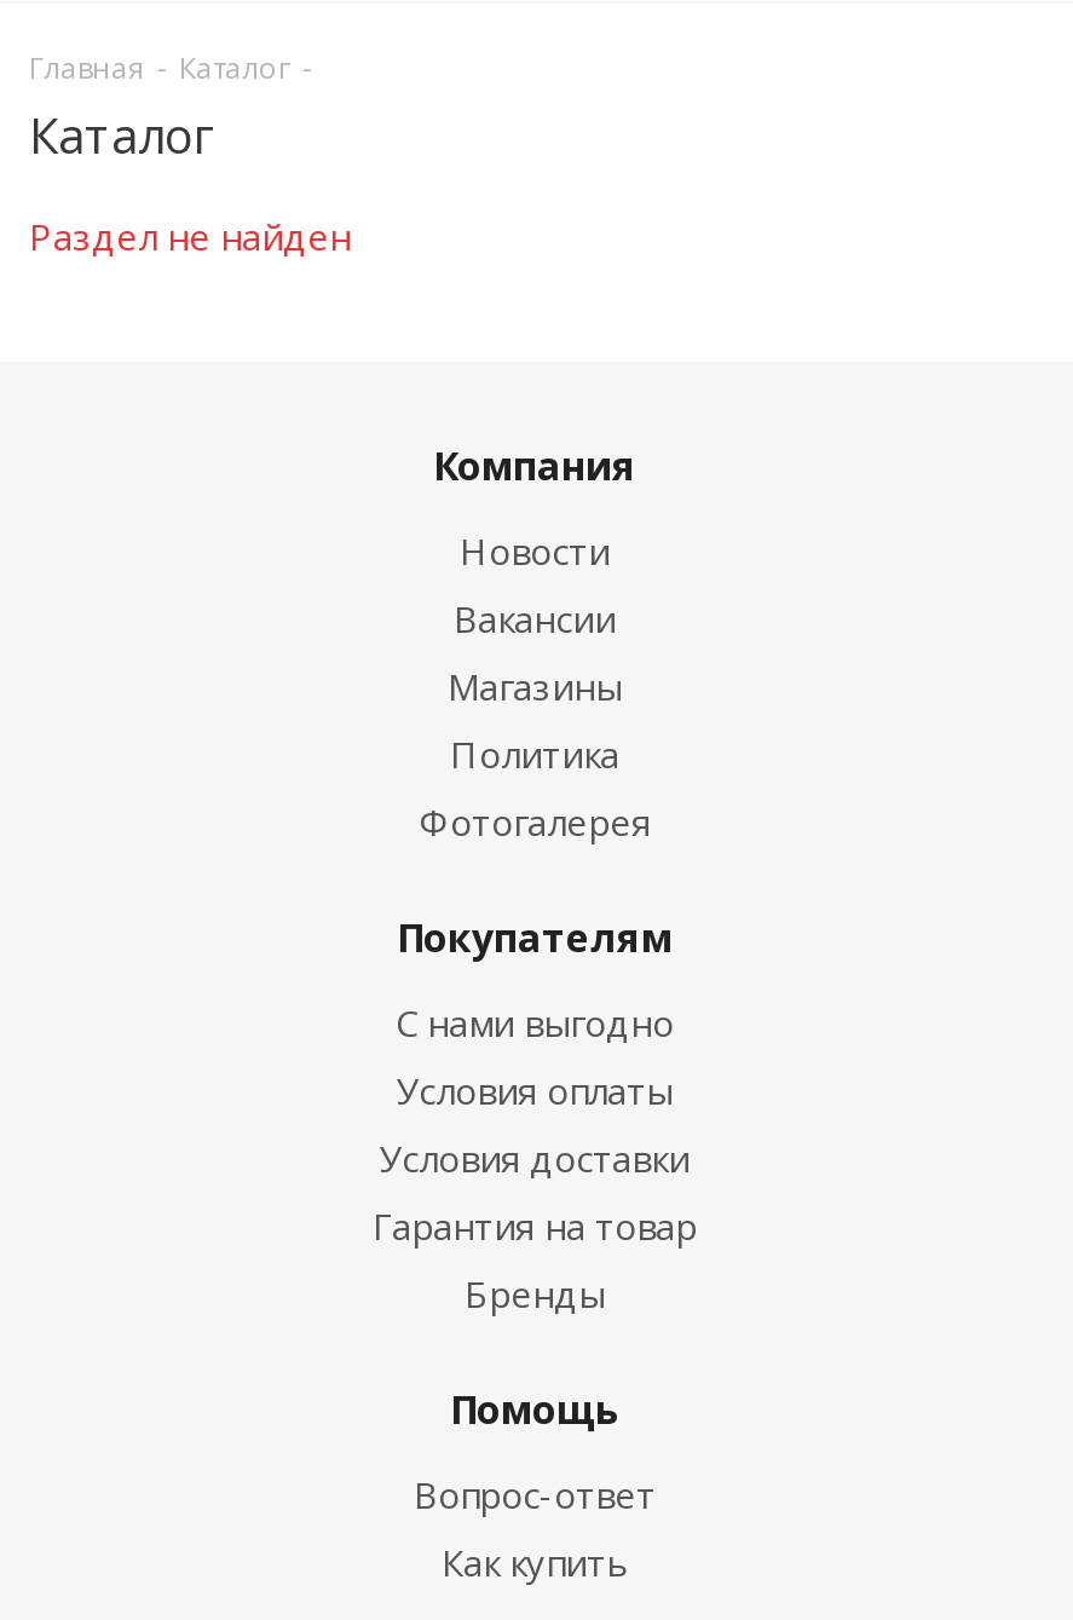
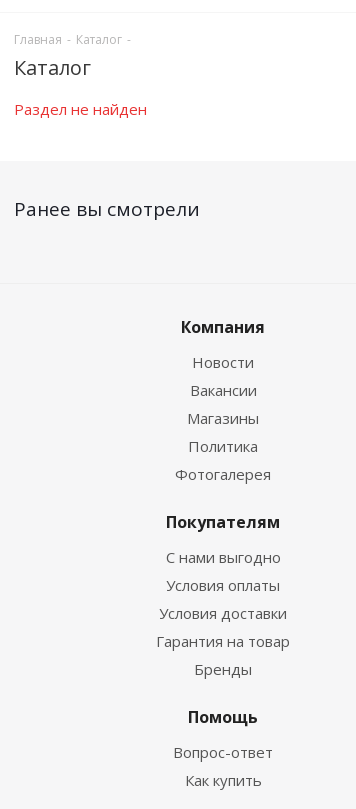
none -> [14,196,200,222] Ранее вы смотрели

